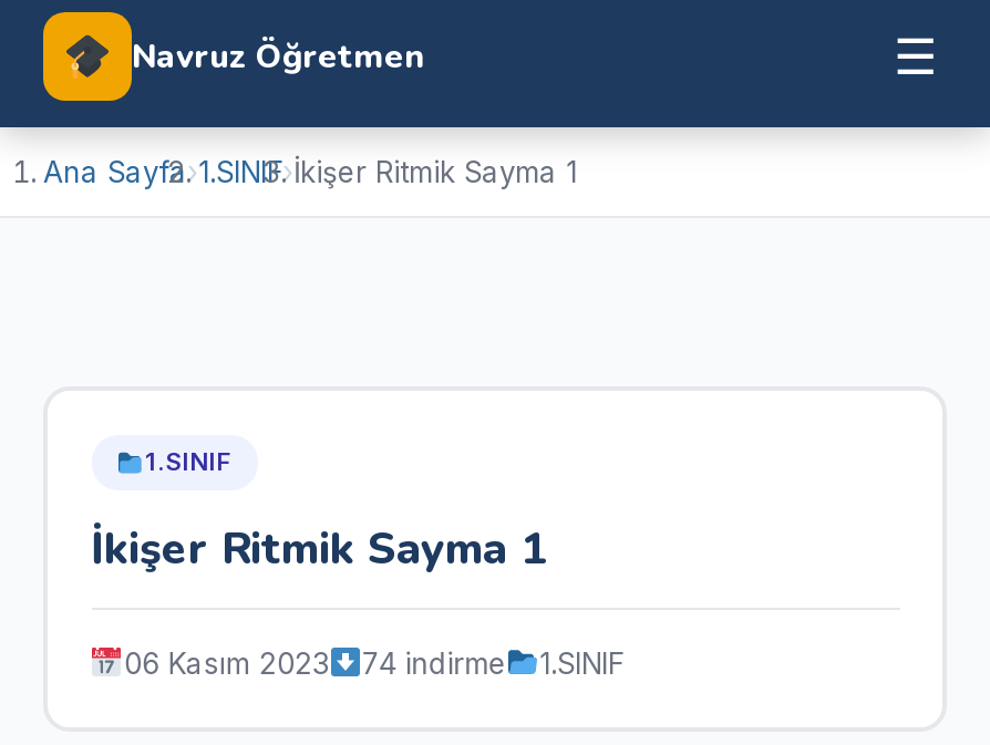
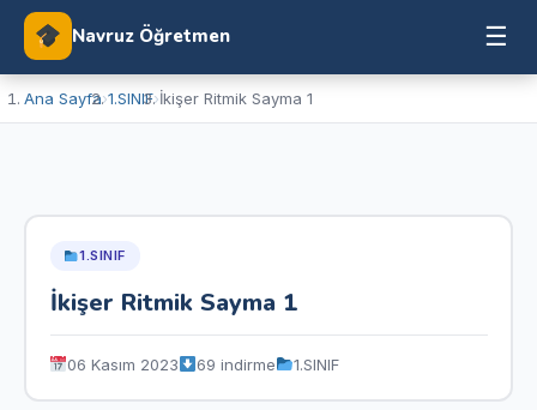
[124,644,623,680] 06 Kasım 2023 74 indirme 1.SINIF -> [67,354,339,373] 06 Kasım 2023 69 indirme 1.SINIF

